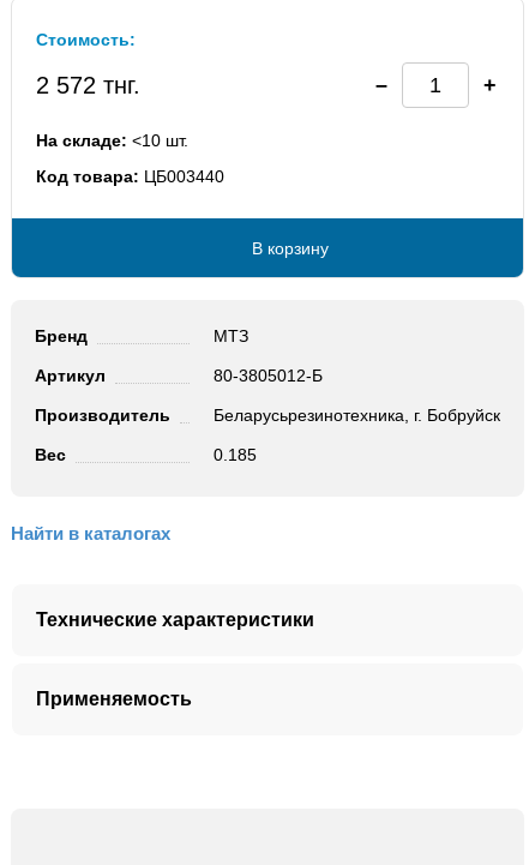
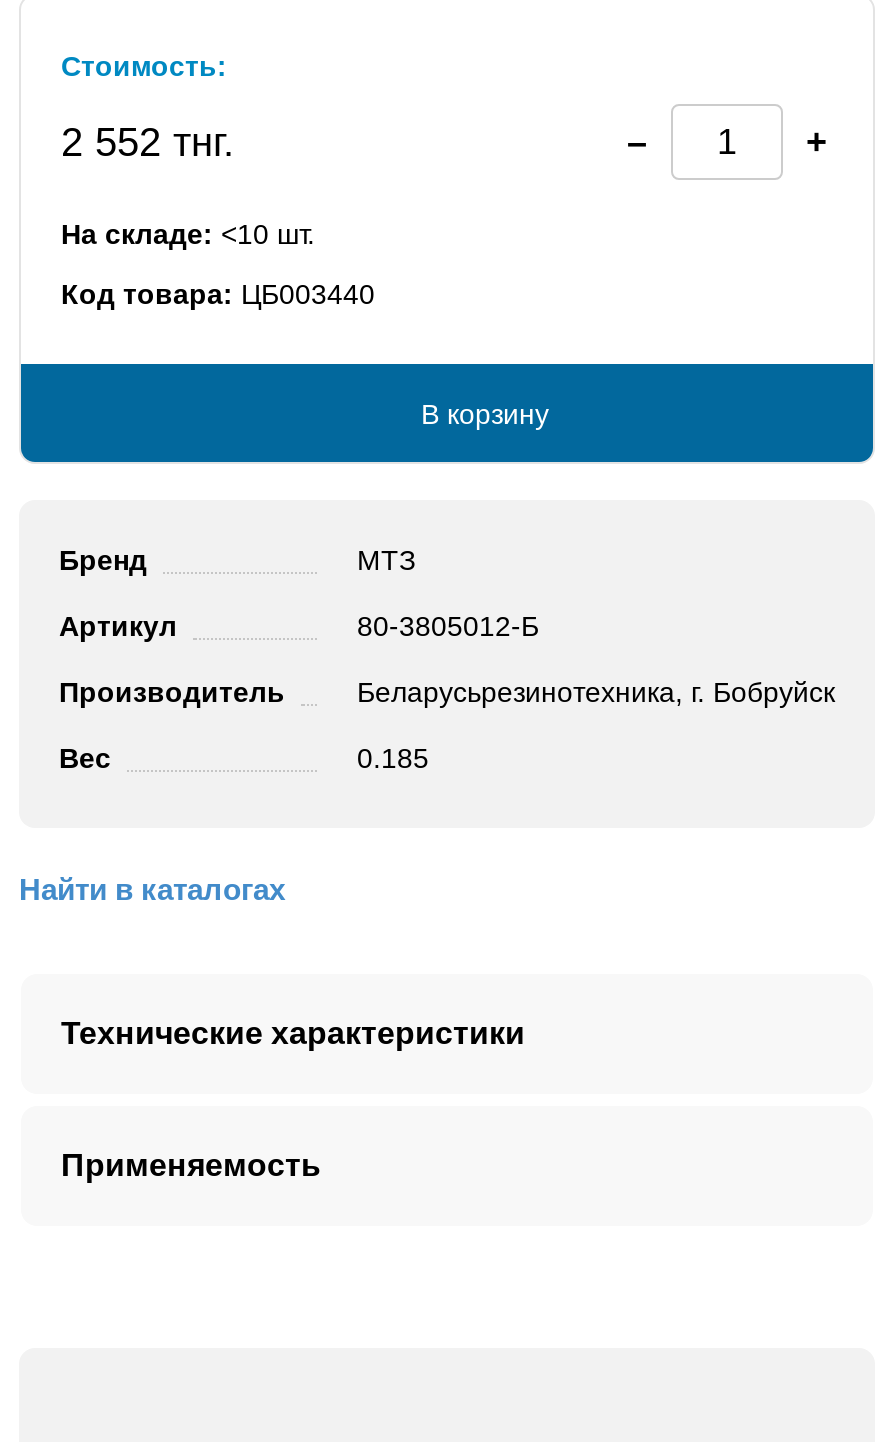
[36,72,140,98] 2 572 тнг. -> [61,120,235,164] 2 552 тнг.

